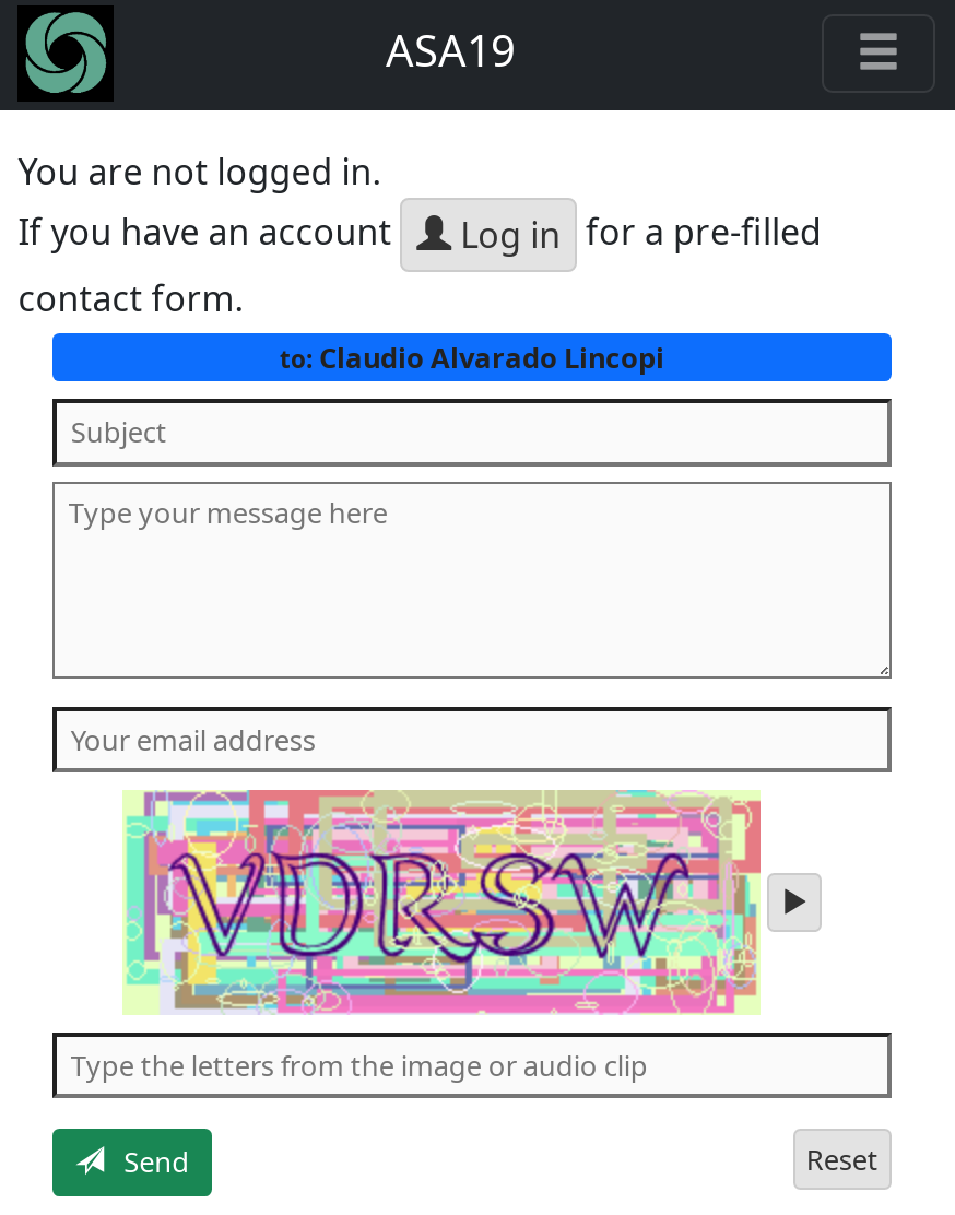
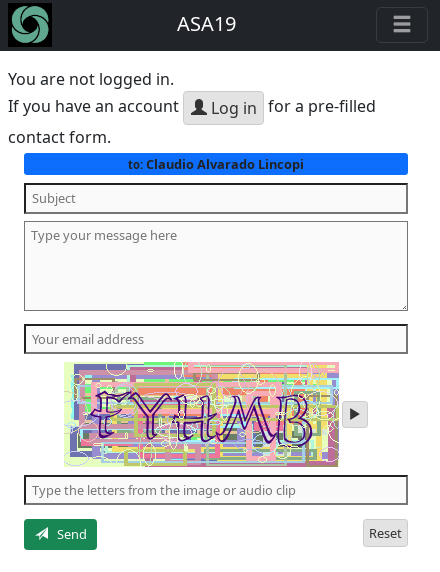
[122,788,763,1017] [image] -> [57,361,348,468] [image]

